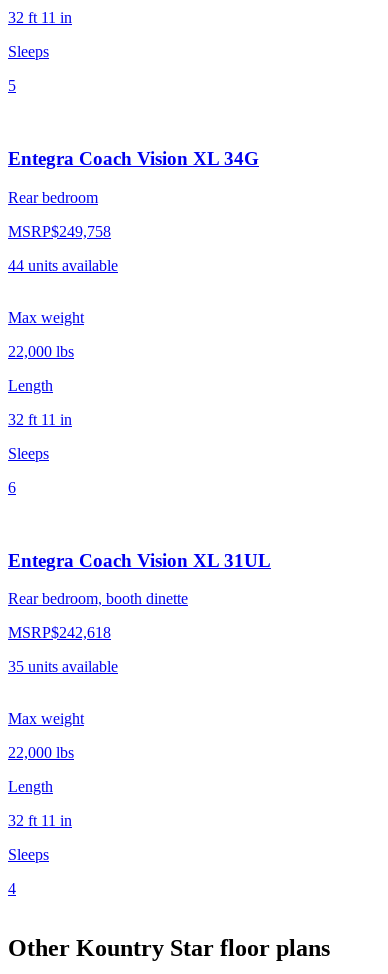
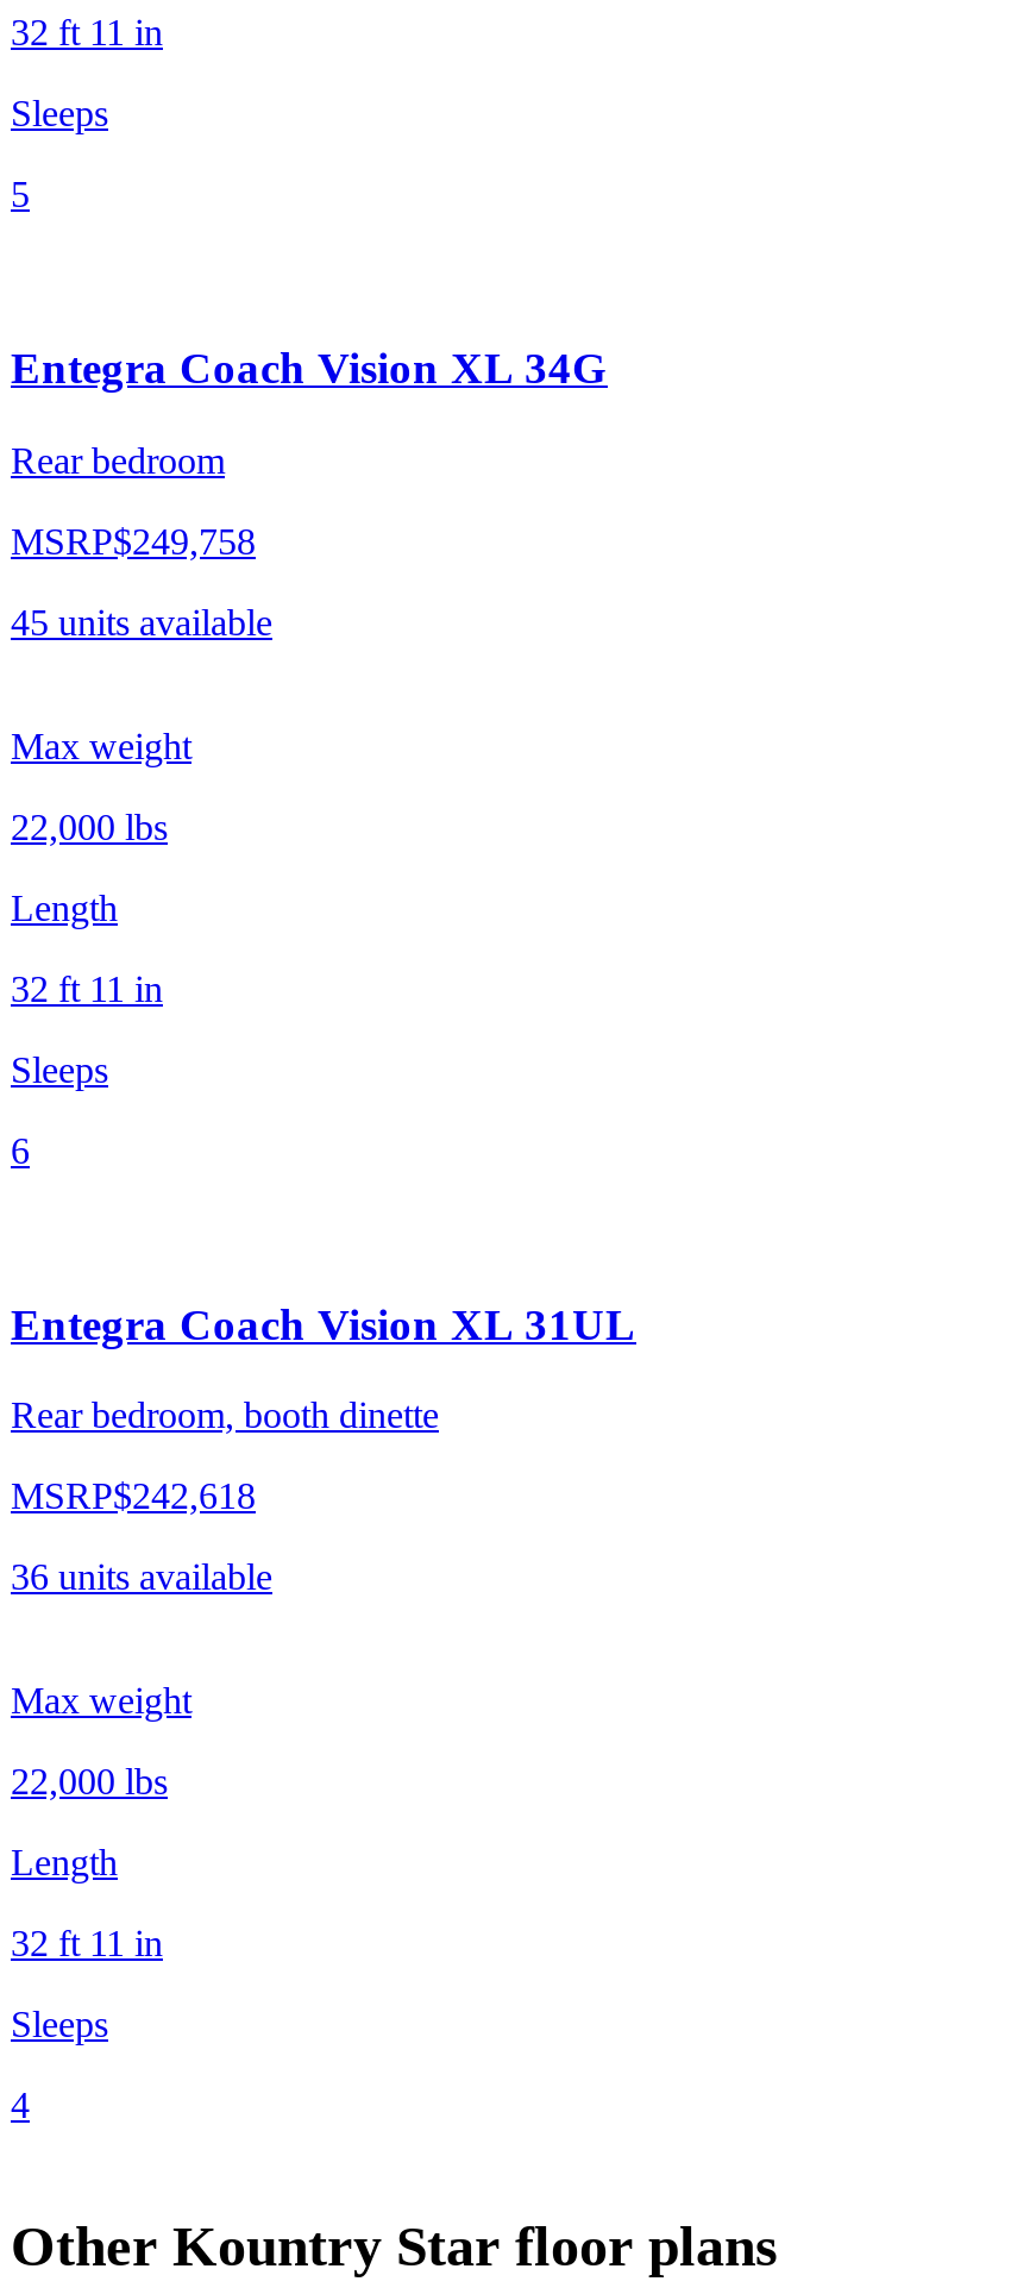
[8,257,118,274] 44 units available -> [11,602,272,642] 45 units available
[8,658,118,675] 35 units available -> [11,1557,272,1597] 36 units available

